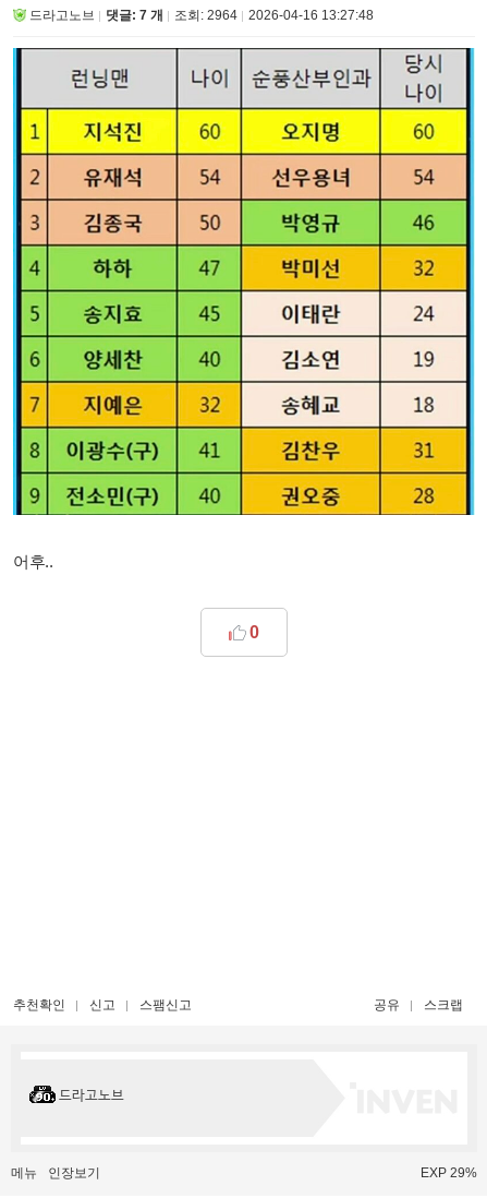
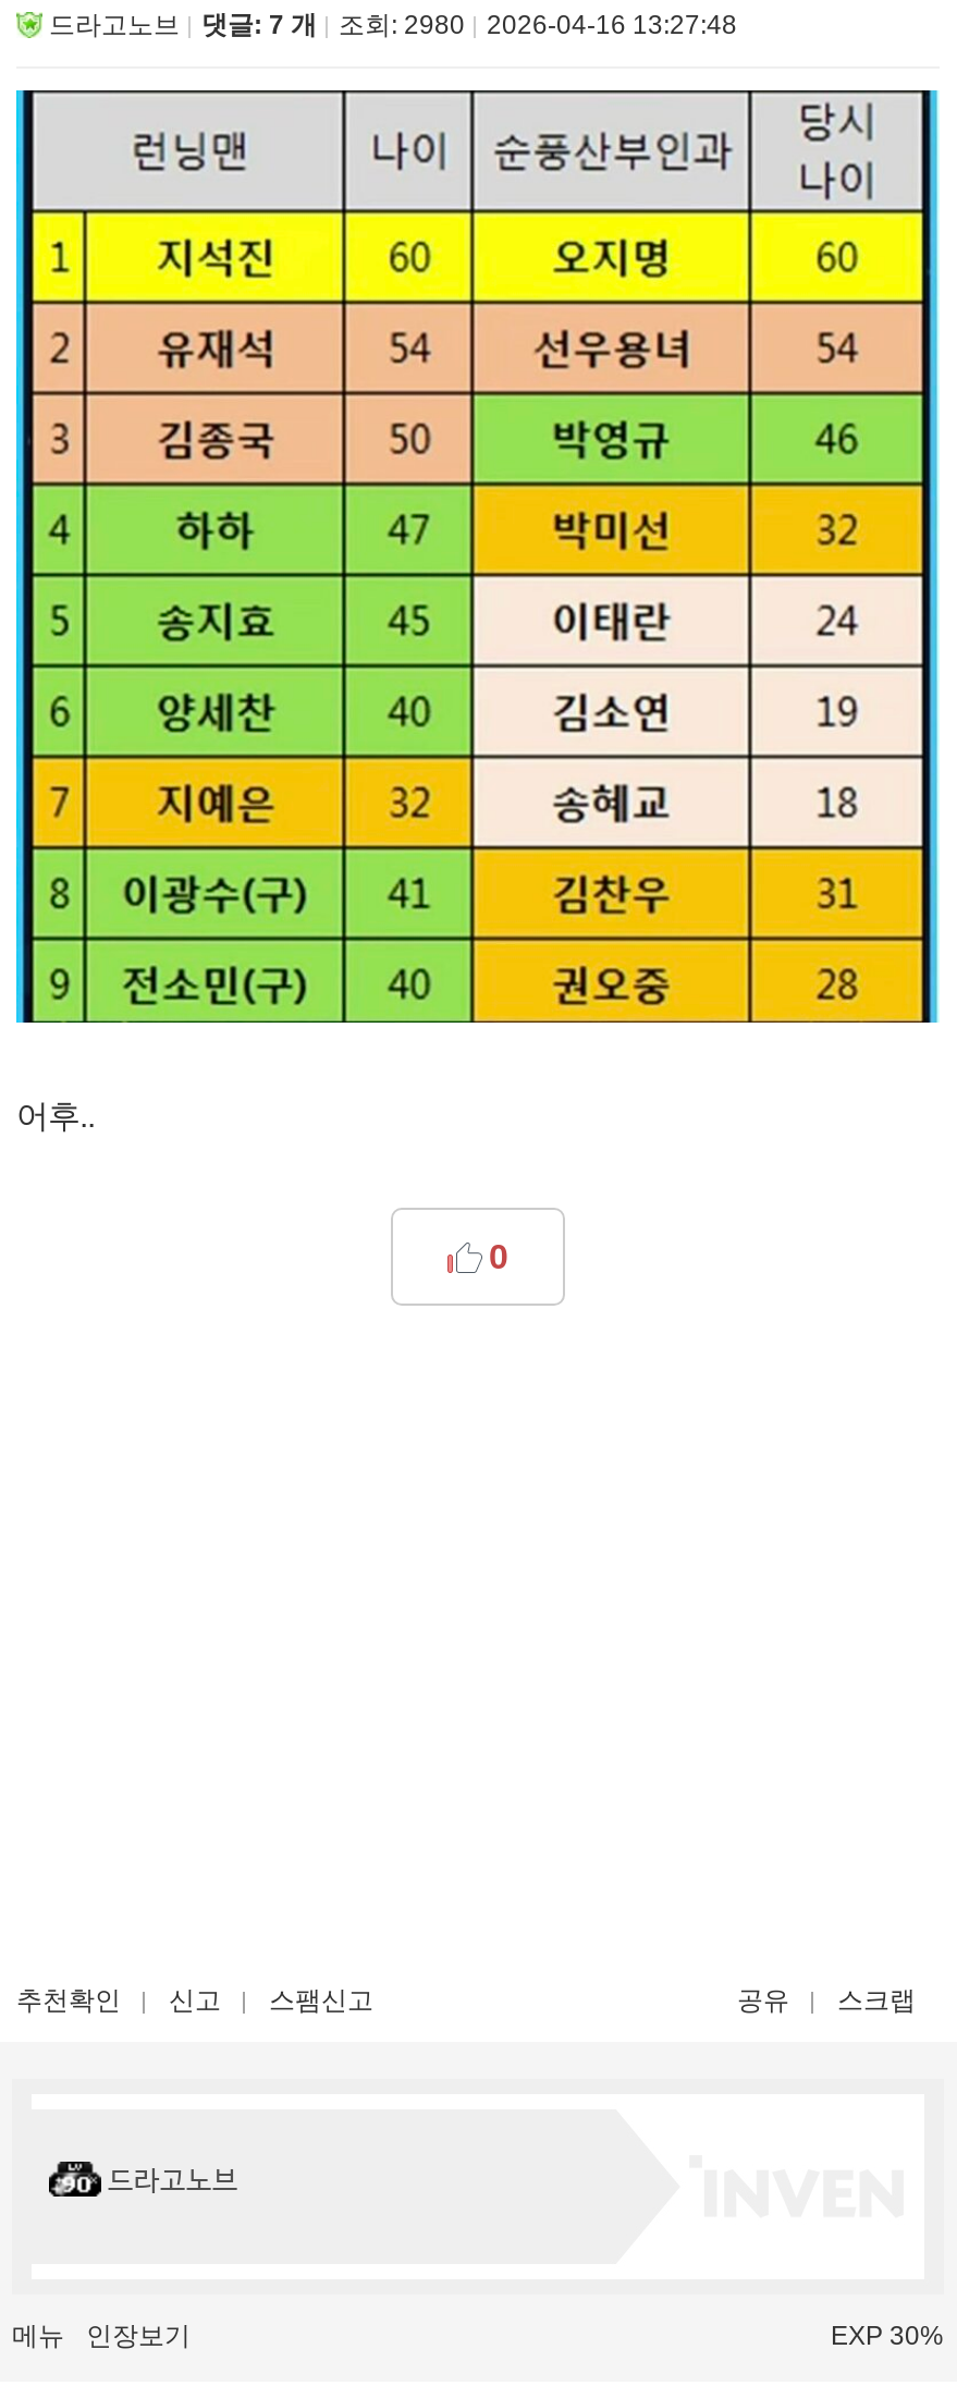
[29,8,374,23] 드라고노브 댓글: 7 개 조회: 2964 2026-04-16 13:27:48 -> [49,10,737,40] 드라고노브 댓글: 7 개 조회: 2980 2026-04-16 13:27:48
[421,1165,477,1181] EXP 29% -> [831,2321,944,2352] EXP 30%

